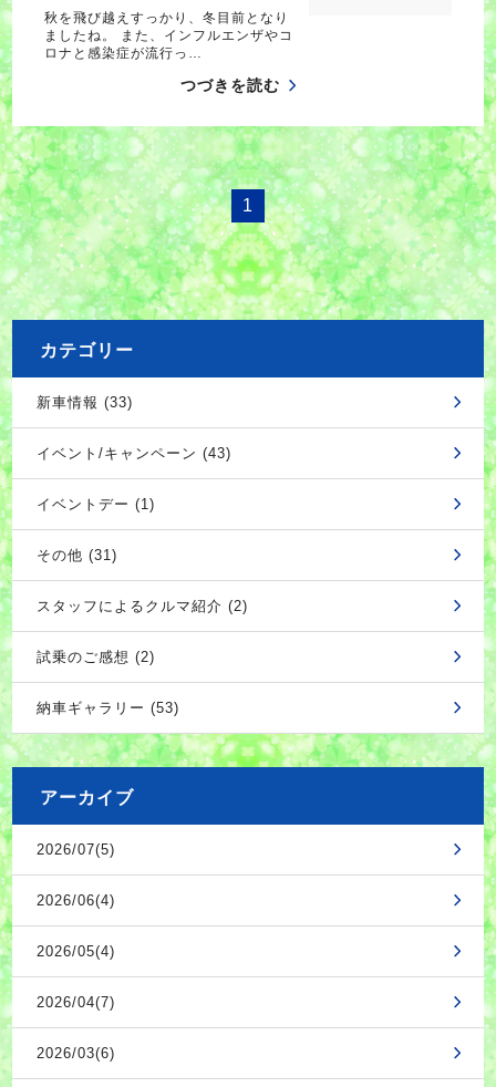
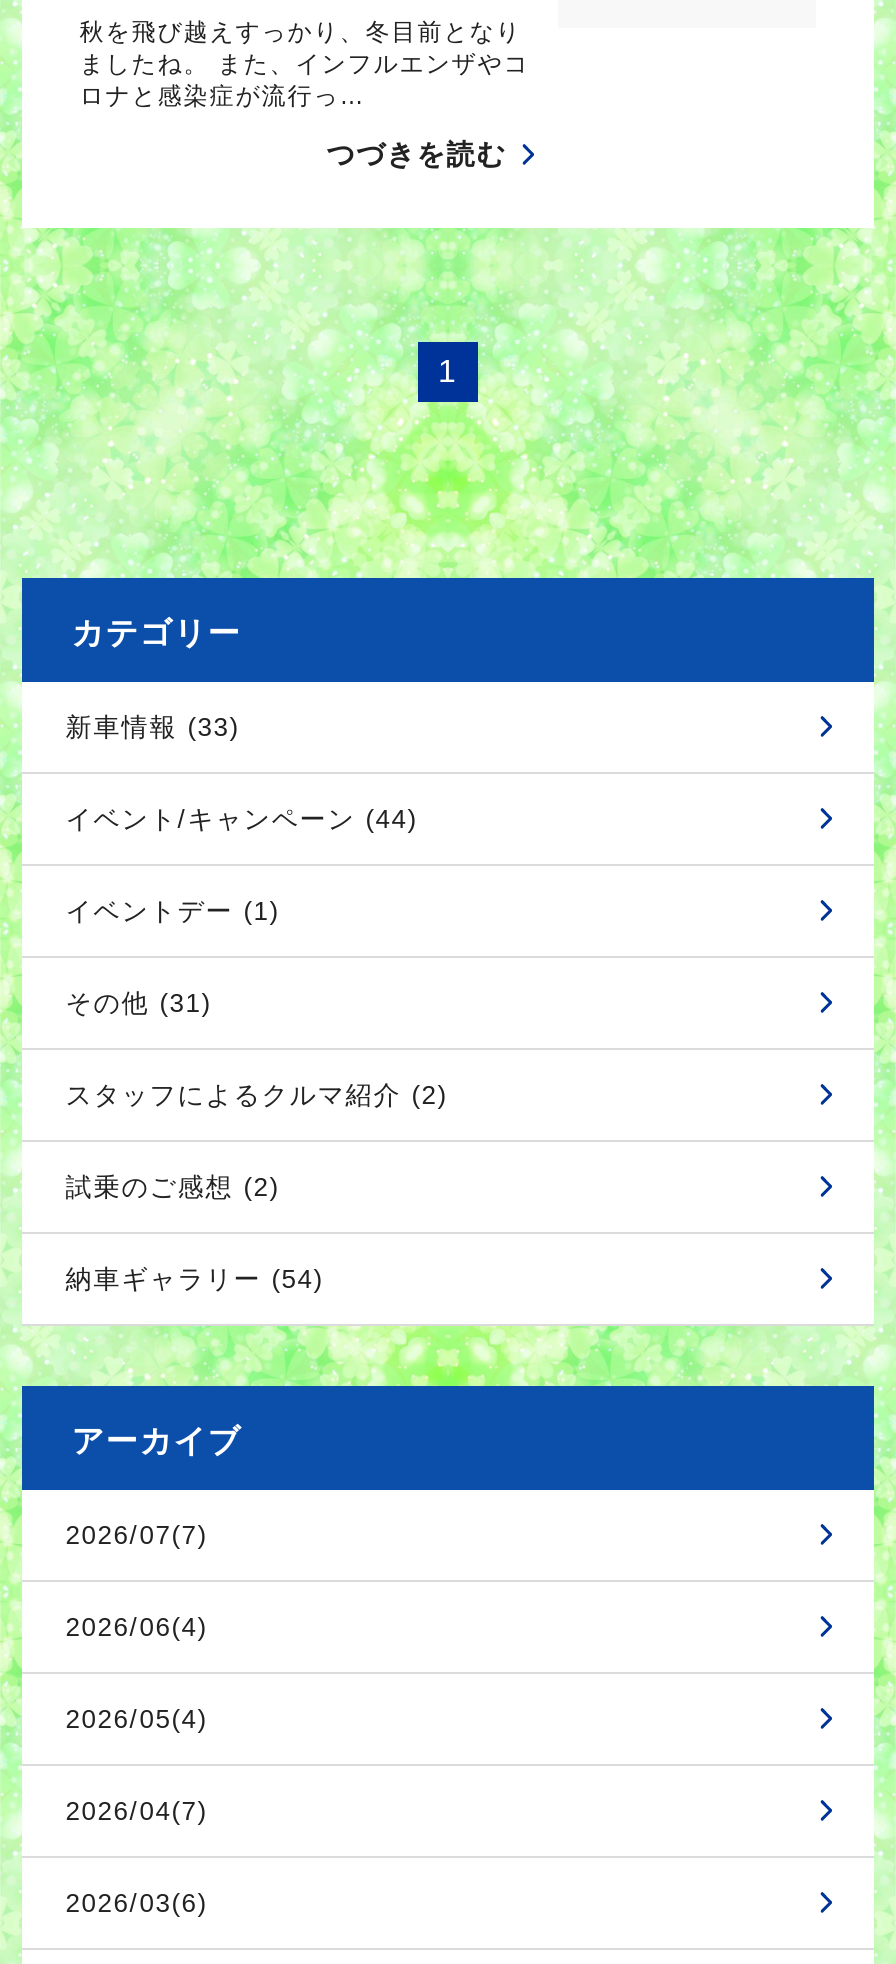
[36,445,231,461] イベント/キャンペーン (43) -> [66,804,418,834] イベント/キャンペーン (44)
[36,699,179,716] 納車ギャラリー (53) -> [66,1264,324,1294] 納車ギャラリー (54)
[36,841,115,858] 2026/07(5) -> [66,1520,208,1550] 2026/07(7)

